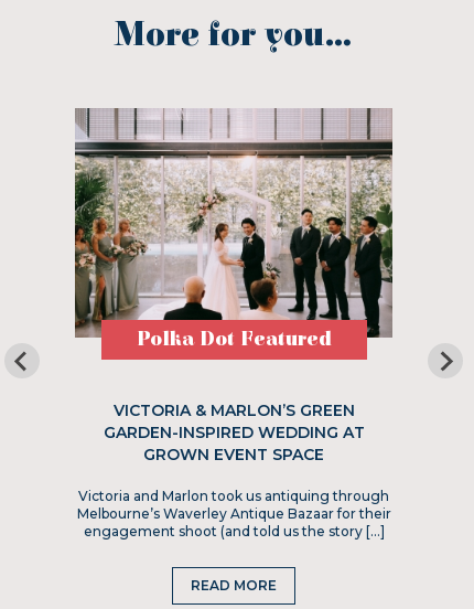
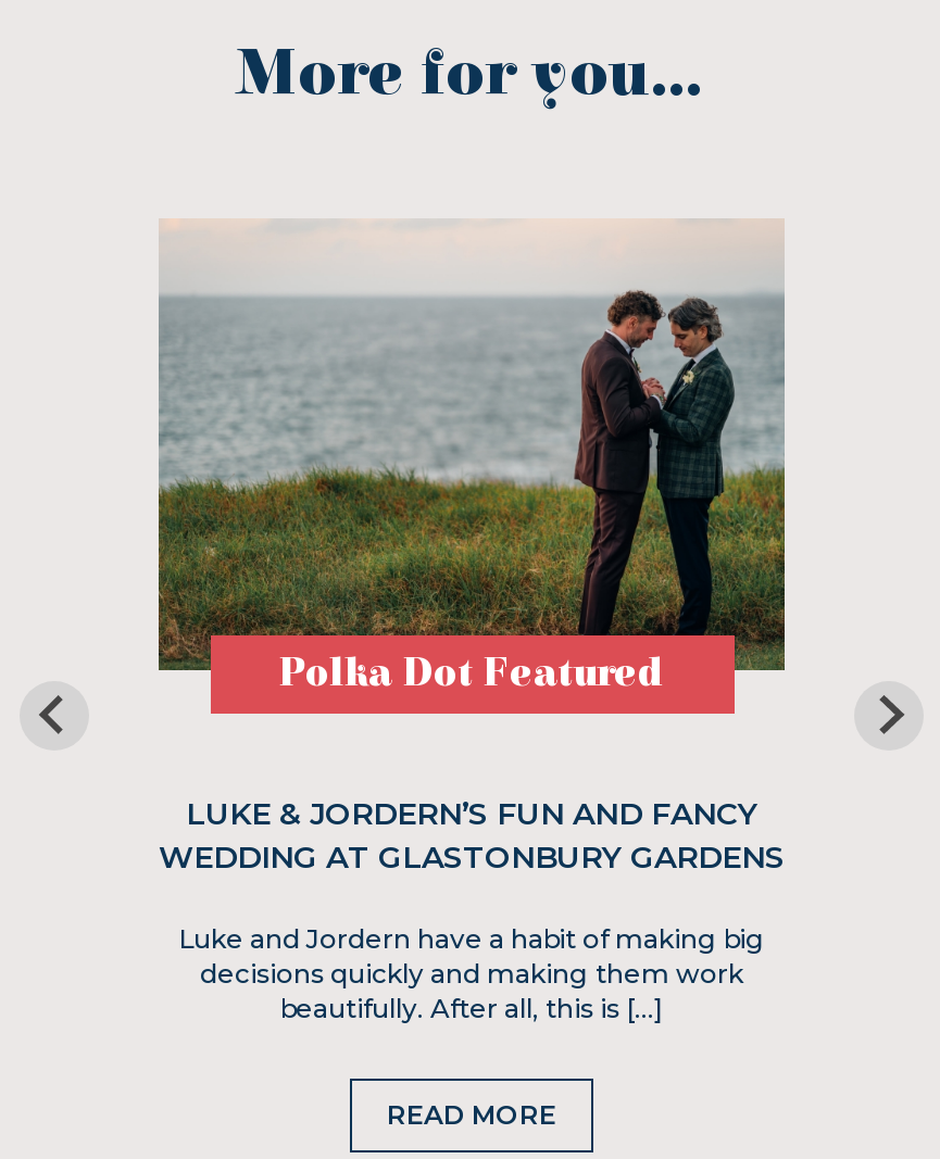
[75,107,394,338] [image] -> [159,217,785,671] [image]
[103,401,364,465] VICTORIA & MARLON’S GREEN | GARDEN-INSPIRED WEDDING AT | GROWN EVENT SPACE -> [159,794,785,876] LUKE & JORDERN’S FUN AND FANCY | WEDDING AT GLASTONBURY GARDENS
[77,488,391,540] Victoria and Marlon took us antiquing through | Melbourne’s Waverley Antique Bazaar for their | engagement shoot (and told us the story […] -> [178,922,765,1024] Luke and Jordern have a habit of making big | decisions quickly and making them work | beautifully. After all, this is […]

